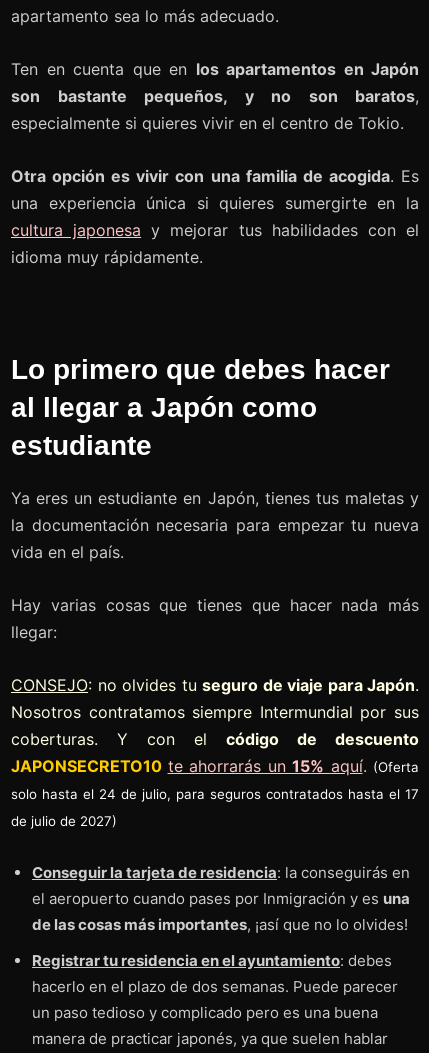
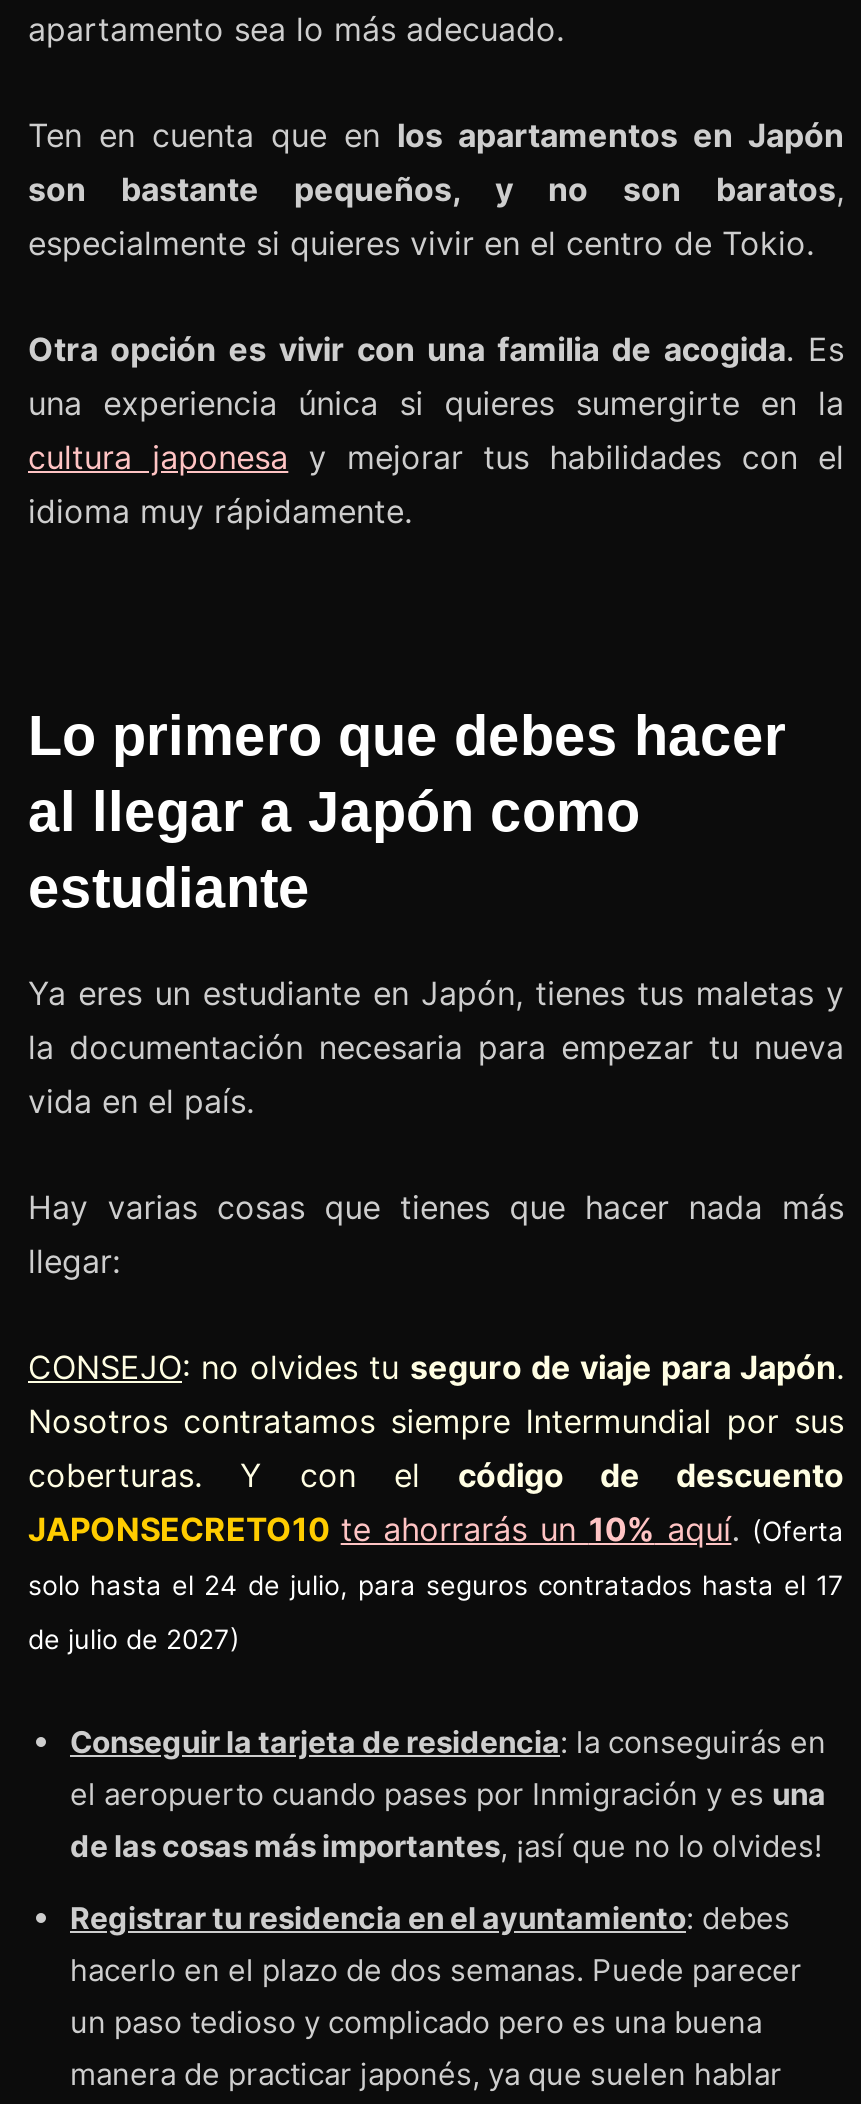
[11,756,419,776] JAPONSECRETO10 te ahorrarás un 15% aquí. (Oferta -> [28,1509,844,1549] JAPONSECRETO10 te ahorrarás un 10% aquí. (Oferta

